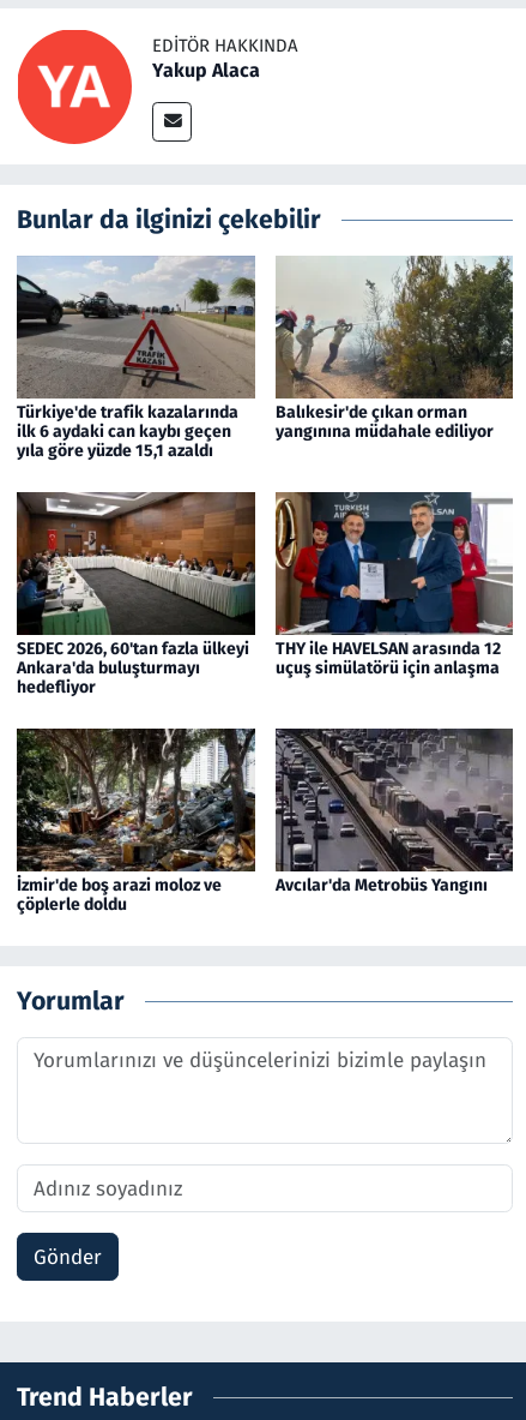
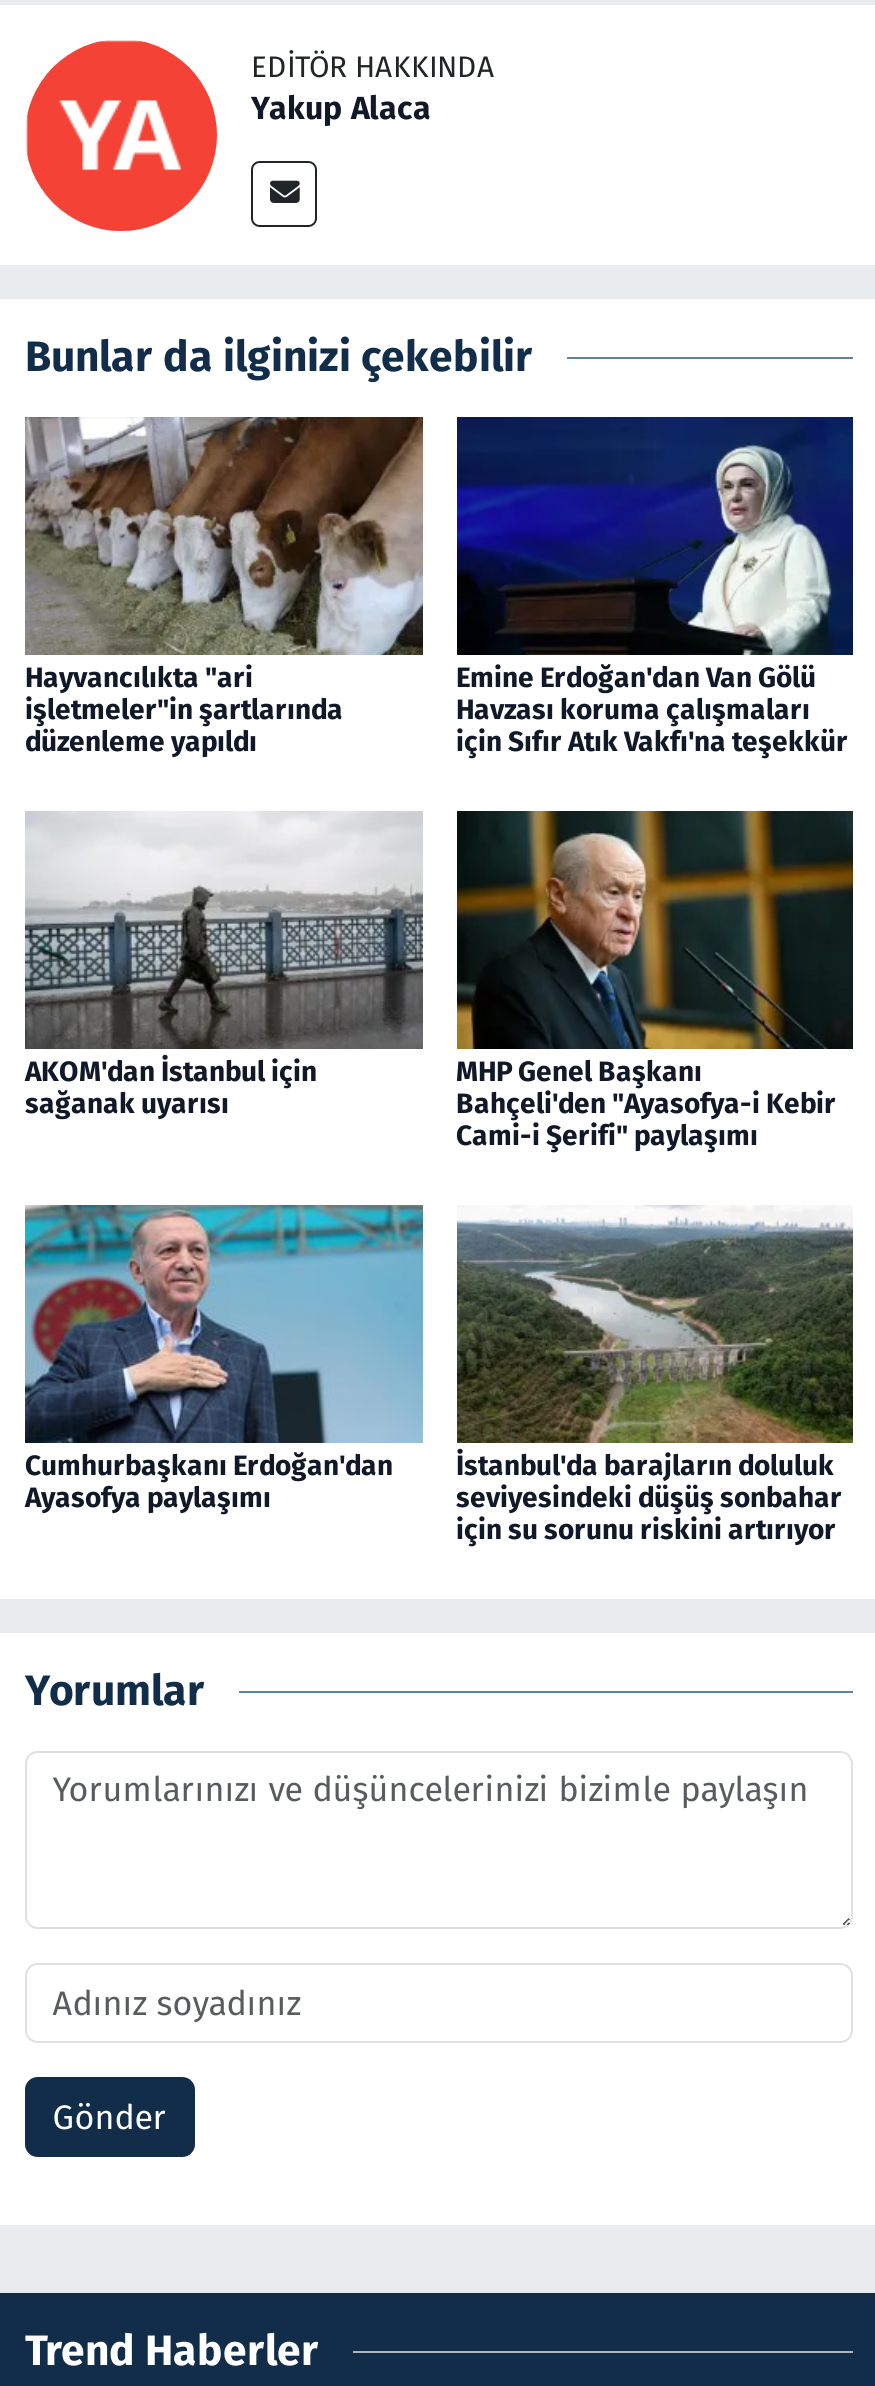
[17,256,256,462] [image] | Türkiye'de trafik kazalarında | ilk 6 aydaki can kaybı geçen | yıla göre yüzde 15,1 azaldı -> [25,415,423,760] [image] | Hayvancılıkta "ari | işletmeler"in şartlarında | düzenleme yapıldı
[274,254,514,442] [image] | Balıkesir'de çıkan orman | yangınına müdahale ediliyor -> [455,415,855,760] [image] | Emine Erdoğan'dan Van Gölü | Havzası koruma çalışmaları | için Sıfır Atık Vakfı'na teşekkür
[16,491,256,698] [image] | SEDEC 2026, 60'tan fazla ülkeyi | Ankara'da buluşturmayı | hedefliyor -> [23,811,425,1122] [image] | AKOM'dan İstanbul için | sağanak uyarısı
[274,491,514,679] [image] | THY ile HAVELSAN arasında 12 | uçuş simülatörü için anlaşma -> [455,809,855,1154] [image] | MHP Genel Başkanı | Bahçeli'den "Ayasofya-i Kebir | Cami-i Şerifi" paylaşımı
[16,727,256,915] [image] | İzmir'de boş arazi moloz ve | çöplerle doldu -> [23,1203,423,1515] [image] | Cumhurbaşkanı Erdoğan'dan | Ayasofya paylaşımı
[275,727,513,896] [image] | Avcılar'da Metrobüs Yangını -> [456,1205,853,1547] [image] | İstanbul'da barajların doluluk | seviyesindeki düşüş sonbahar | için su sorunu riskini artırıyor

